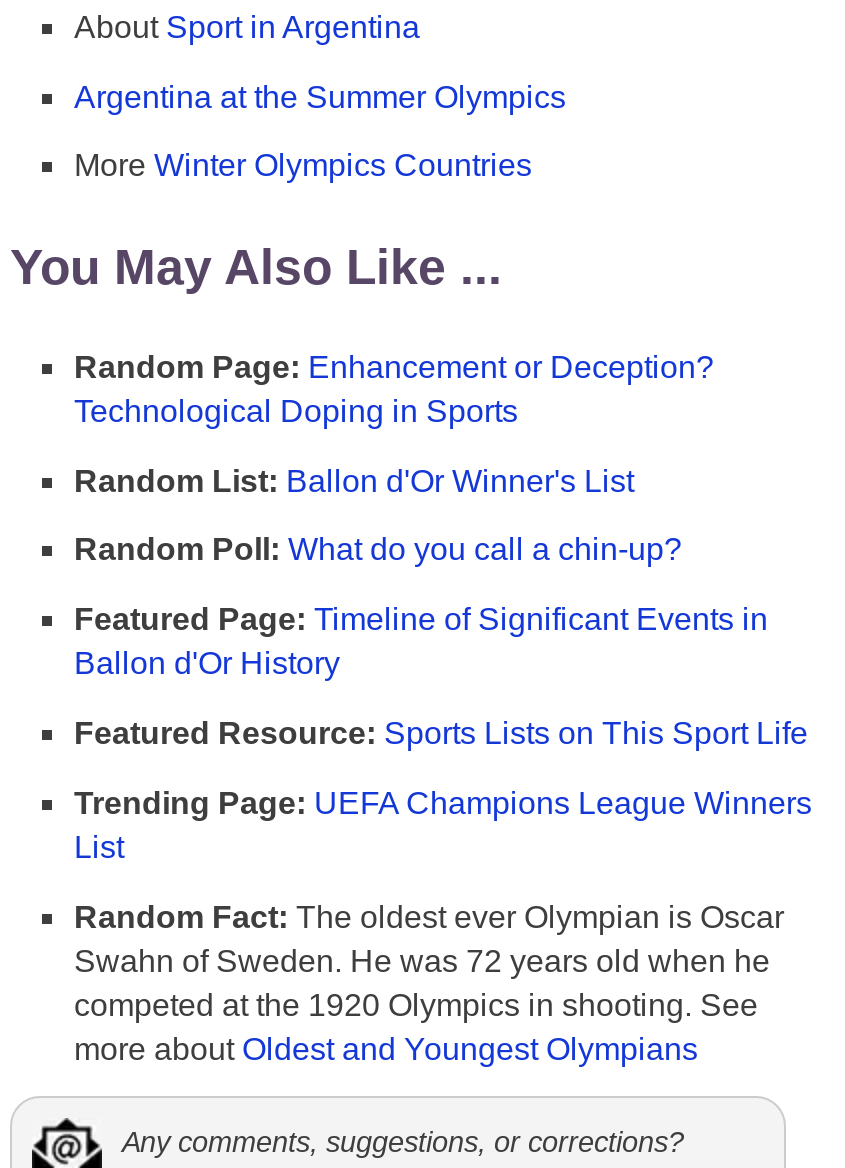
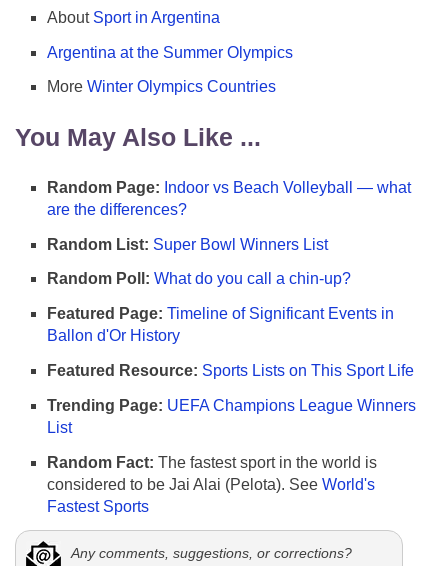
[74,350,714,428] Random Page: Enhancement or Deception? | Technological Doping in Sports -> [47,179,411,218] Random Page: Indoor vs Beach Volleyball — what | are the differences?
[74,463,634,497] Random List: Ballon d'Or Winner's List -> [47,236,328,253] Random List: Super Bowl Winners List
[74,899,784,1065] Random Fact: The oldest ever Olympian is Oscar | Swahn of Sweden. He was 72 years old when he | competed at the 1920 Olympics in shooting. See | more about Oldest and Youngest Olympians -> [47,454,377,515] Random Fact: The fastest sport in the world is | considered to be Jai Alai (Pelota). See World's | Fastest Sports

